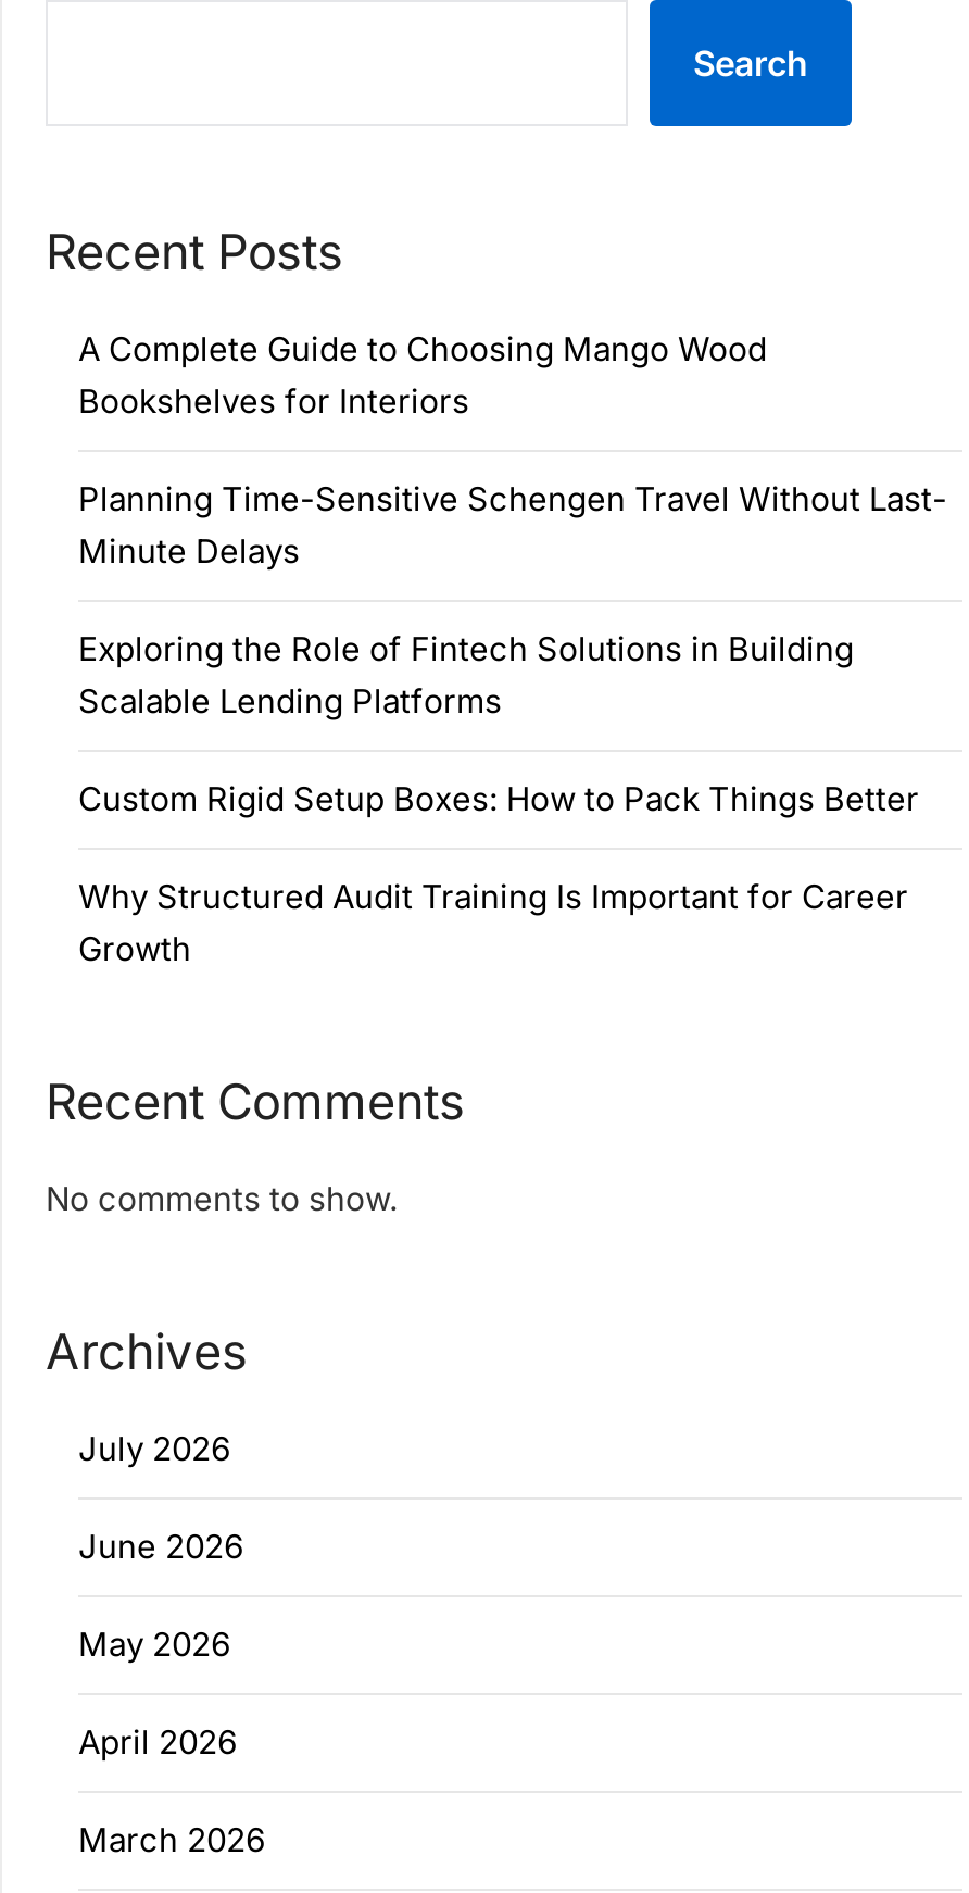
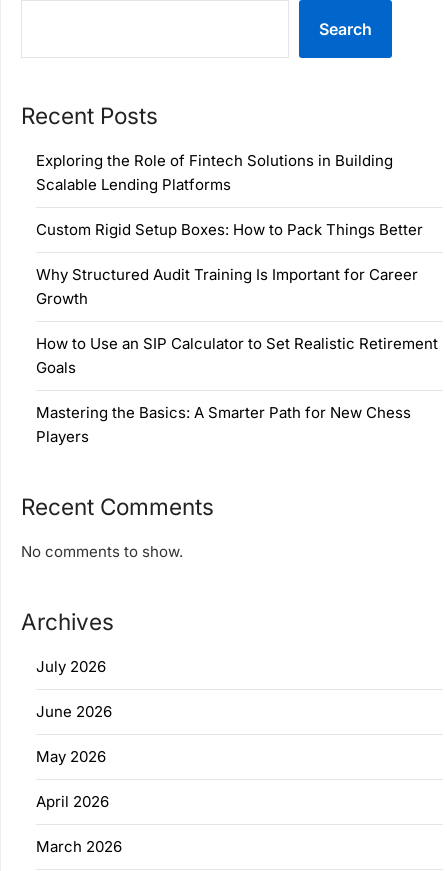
[78,328,947,572] A Complete Guide to Choosing Mango Wood | Bookshelves for Interiors | Planning Time-Sensitive Schengen Travel Without Last- | Minute Delays -> none
moved [78,628,919,969] -> [36,151,423,308]: Exploring the Role of Fintech Solutions in Building | Scalable Lending Platforms | Custom Rigid Setup Boxes: How to Pack Things Better | Why Structured Audit Training Is Important for Career | Growth
none -> [36,334,438,446] How to Use an SIP Calculator to Set Realistic Retirement | Goals | Mastering the Basics: A Smarter Path for New Chess | Players

